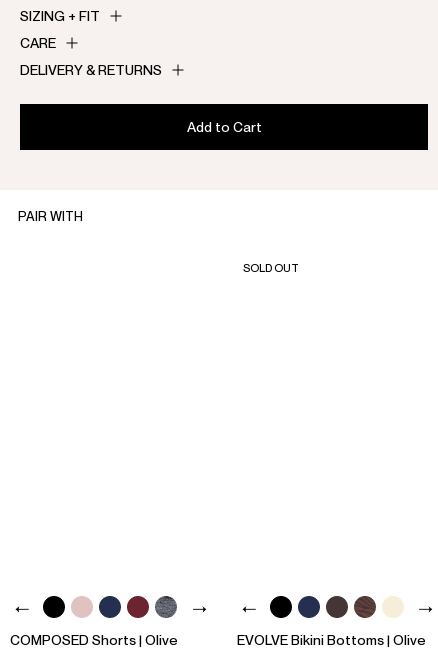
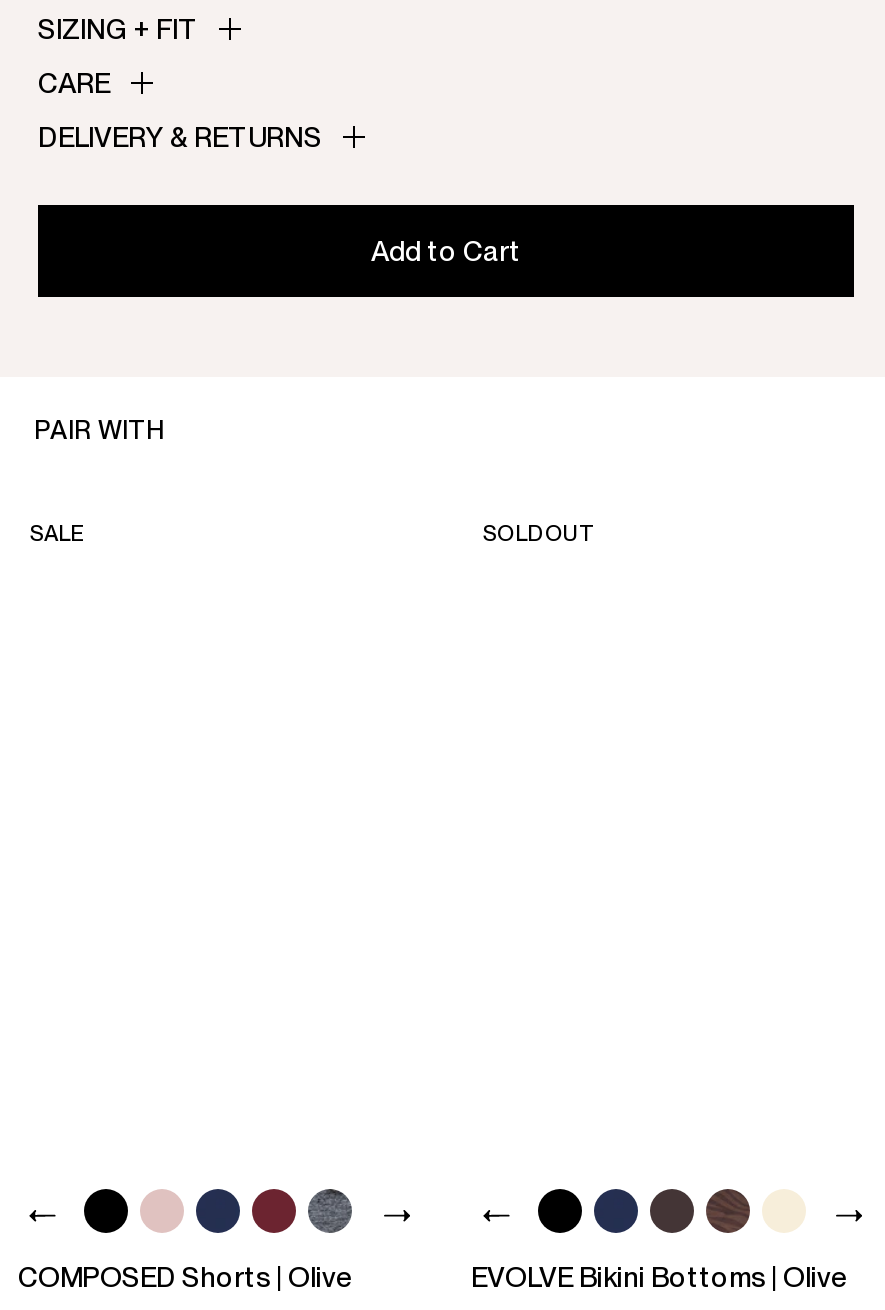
none -> [30,519,84,547] SALE

